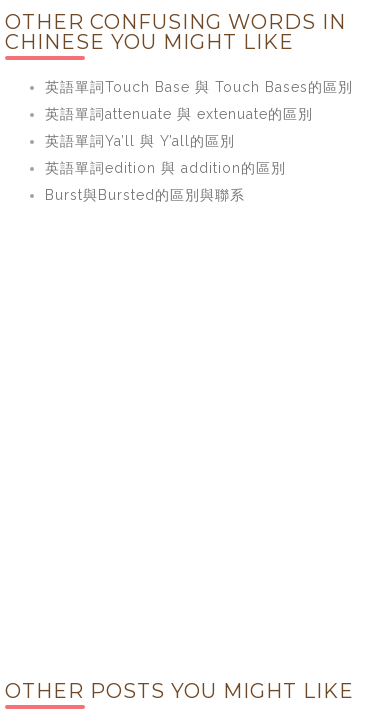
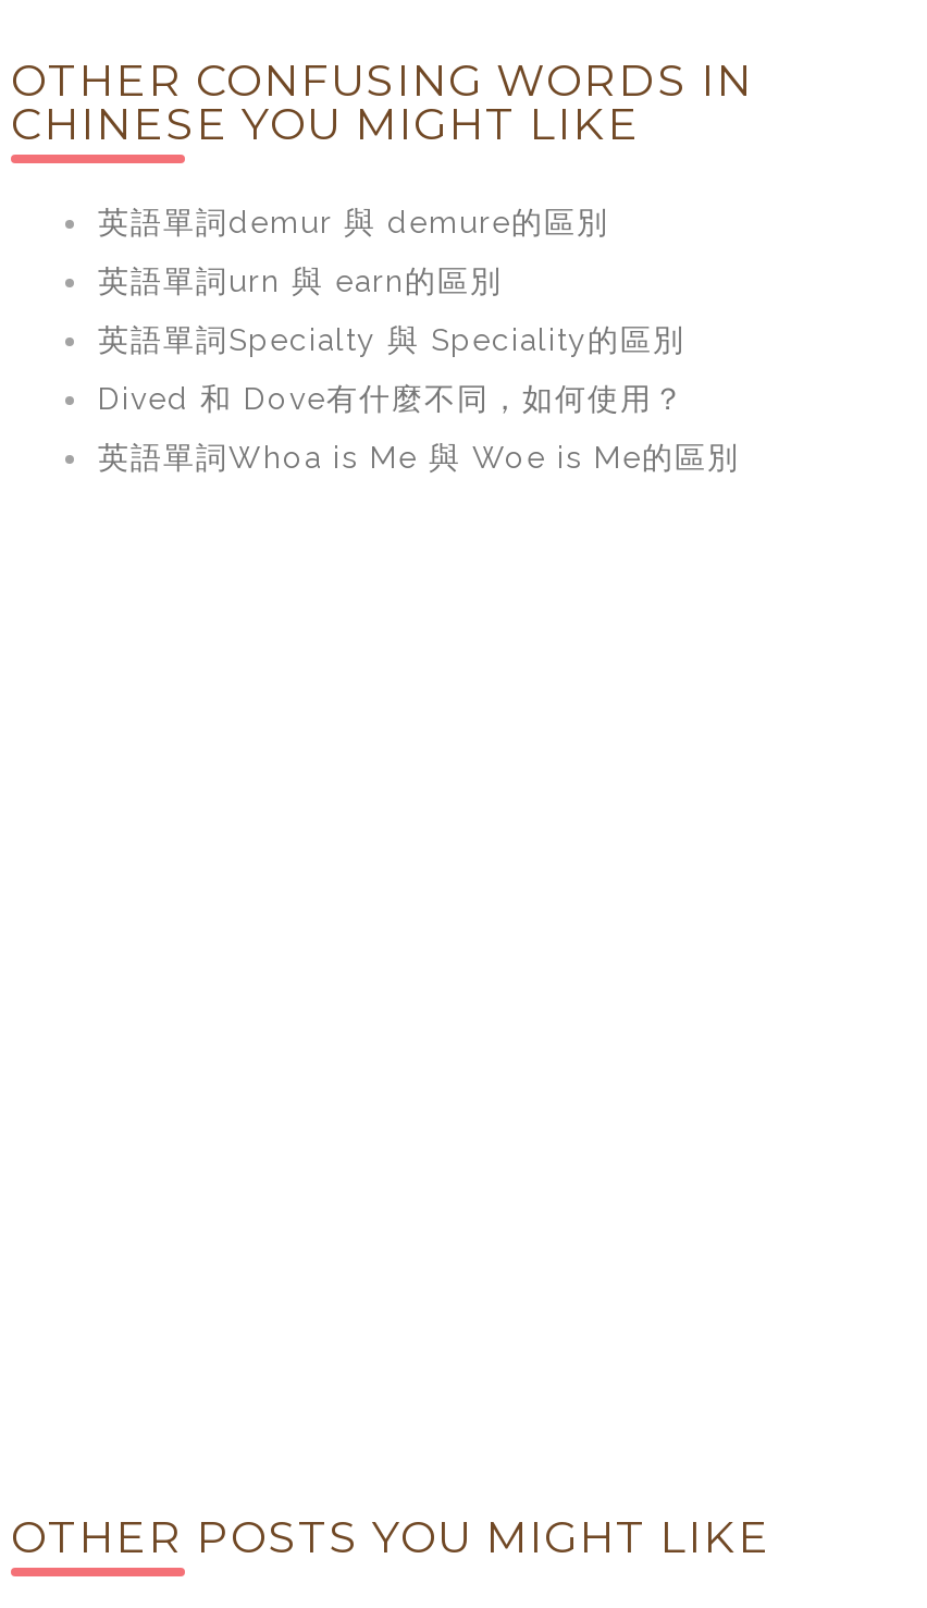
[45,79,353,95] 英語單詞Touch Base 與 Touch Bases的區別 -> [98,204,609,239] 英語單詞demur 與 demure的區別
[45,106,313,122] 英語單詞attenuate 與 extenuate的區別 -> [98,263,503,297] 英語單詞urn 與 earn的區別
[45,133,235,149] 英語單詞Ya’ll 與 Y’all的區別 -> [98,321,685,356] 英語單詞Specialty 與 Speciality的區別
[45,160,286,176] 英語單詞edition 與 addition的區別 -> [98,380,685,415] Dived 和 Dove有什麼不同，如何使用？
[45,187,245,203] Burst與Bursted的區別與聯系 -> [98,439,740,474] 英語單詞Whoa is Me 與 Woe is Me的區別

